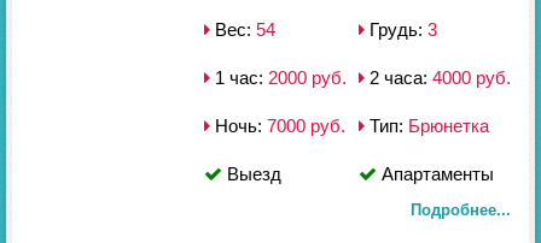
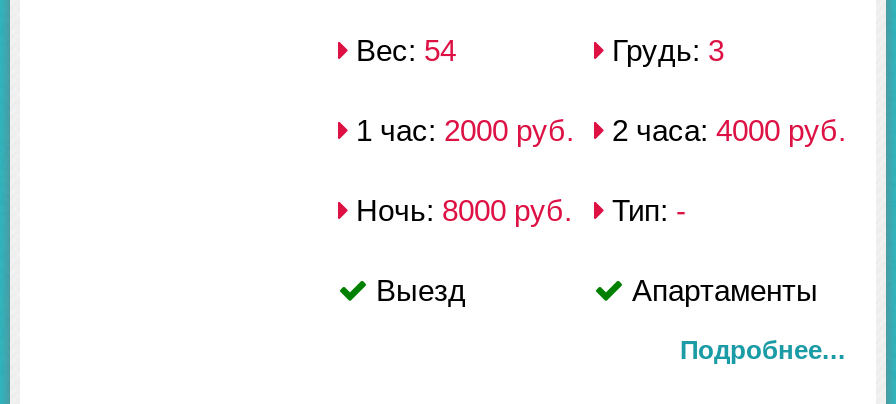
[210,116,345,136] Ночь: 7000 руб. -> [348,192,572,226] Ночь: 8000 руб.
[365,116,489,136] Тип: Брюнетка -> [604,192,686,226] Тип: -

